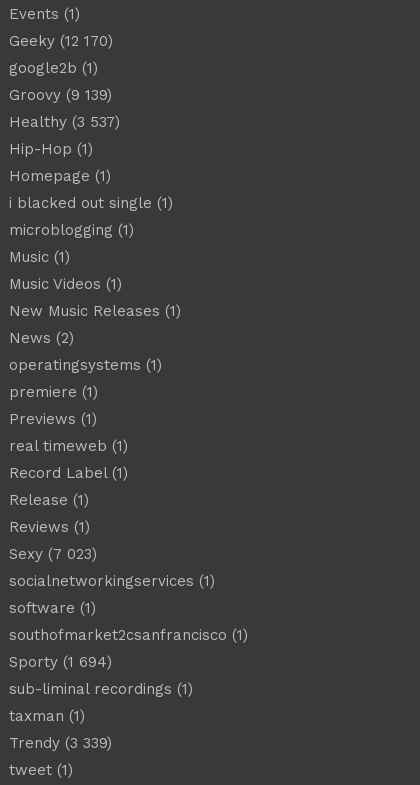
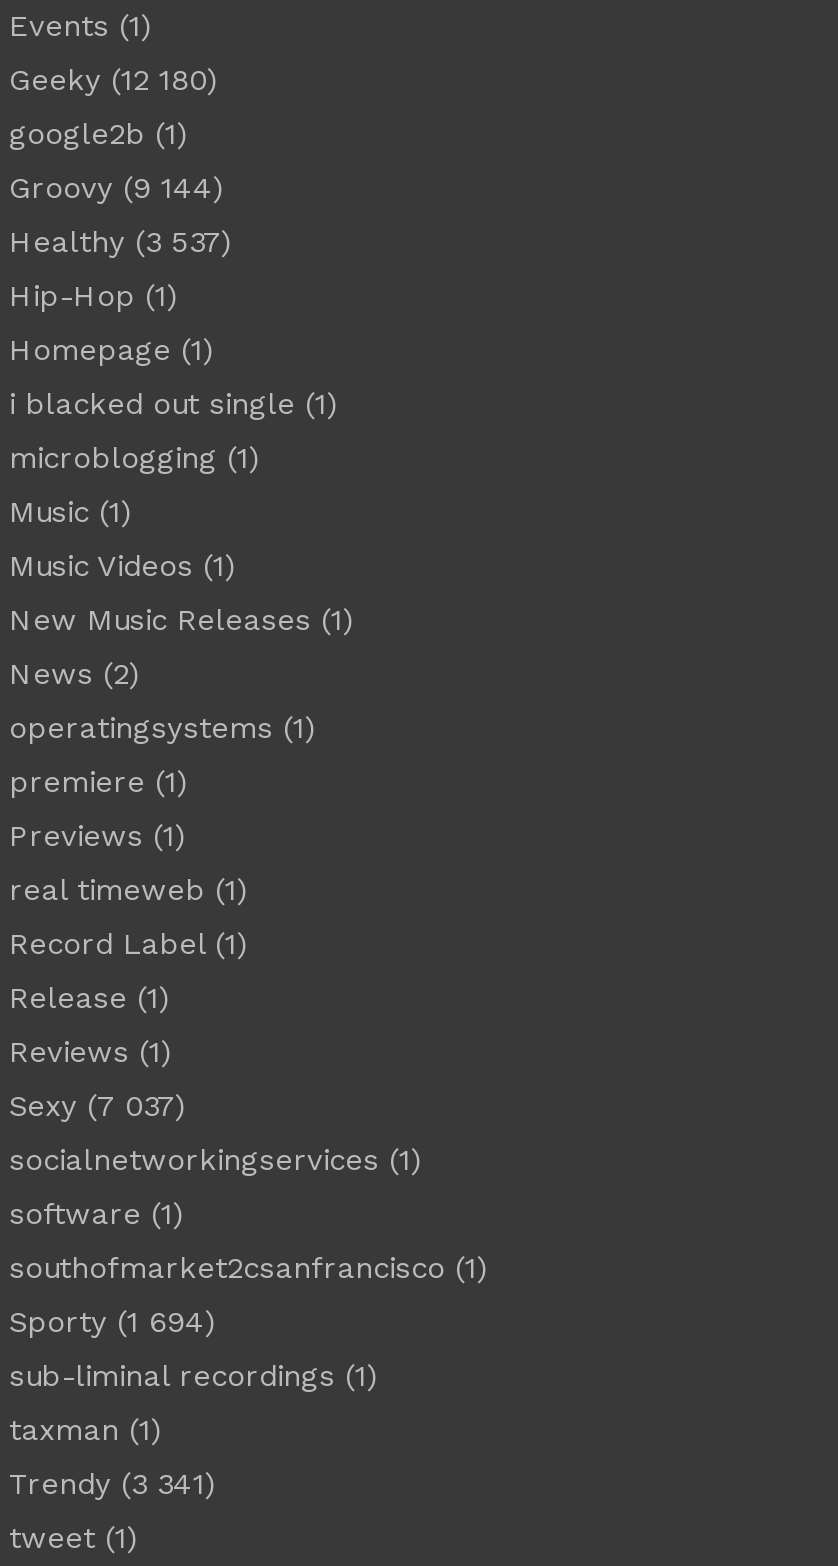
[9,32,113,50] Geeky (12 170) -> [9,63,217,99] Geeky (12 180)
[9,86,112,104] Groovy (9 139) -> [9,171,223,207] Groovy (9 144)
[9,545,97,563] Sexy (7 023) -> [9,1089,185,1125] Sexy (7 037)
[9,734,112,752] Trendy (3 339) -> [9,1467,215,1503] Trendy (3 341)

